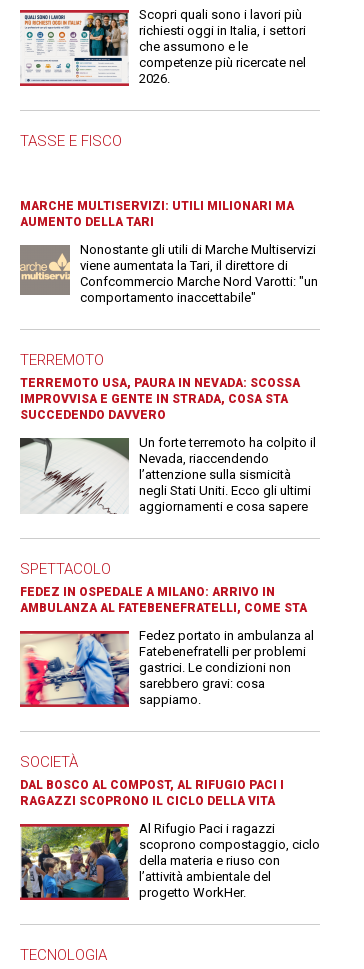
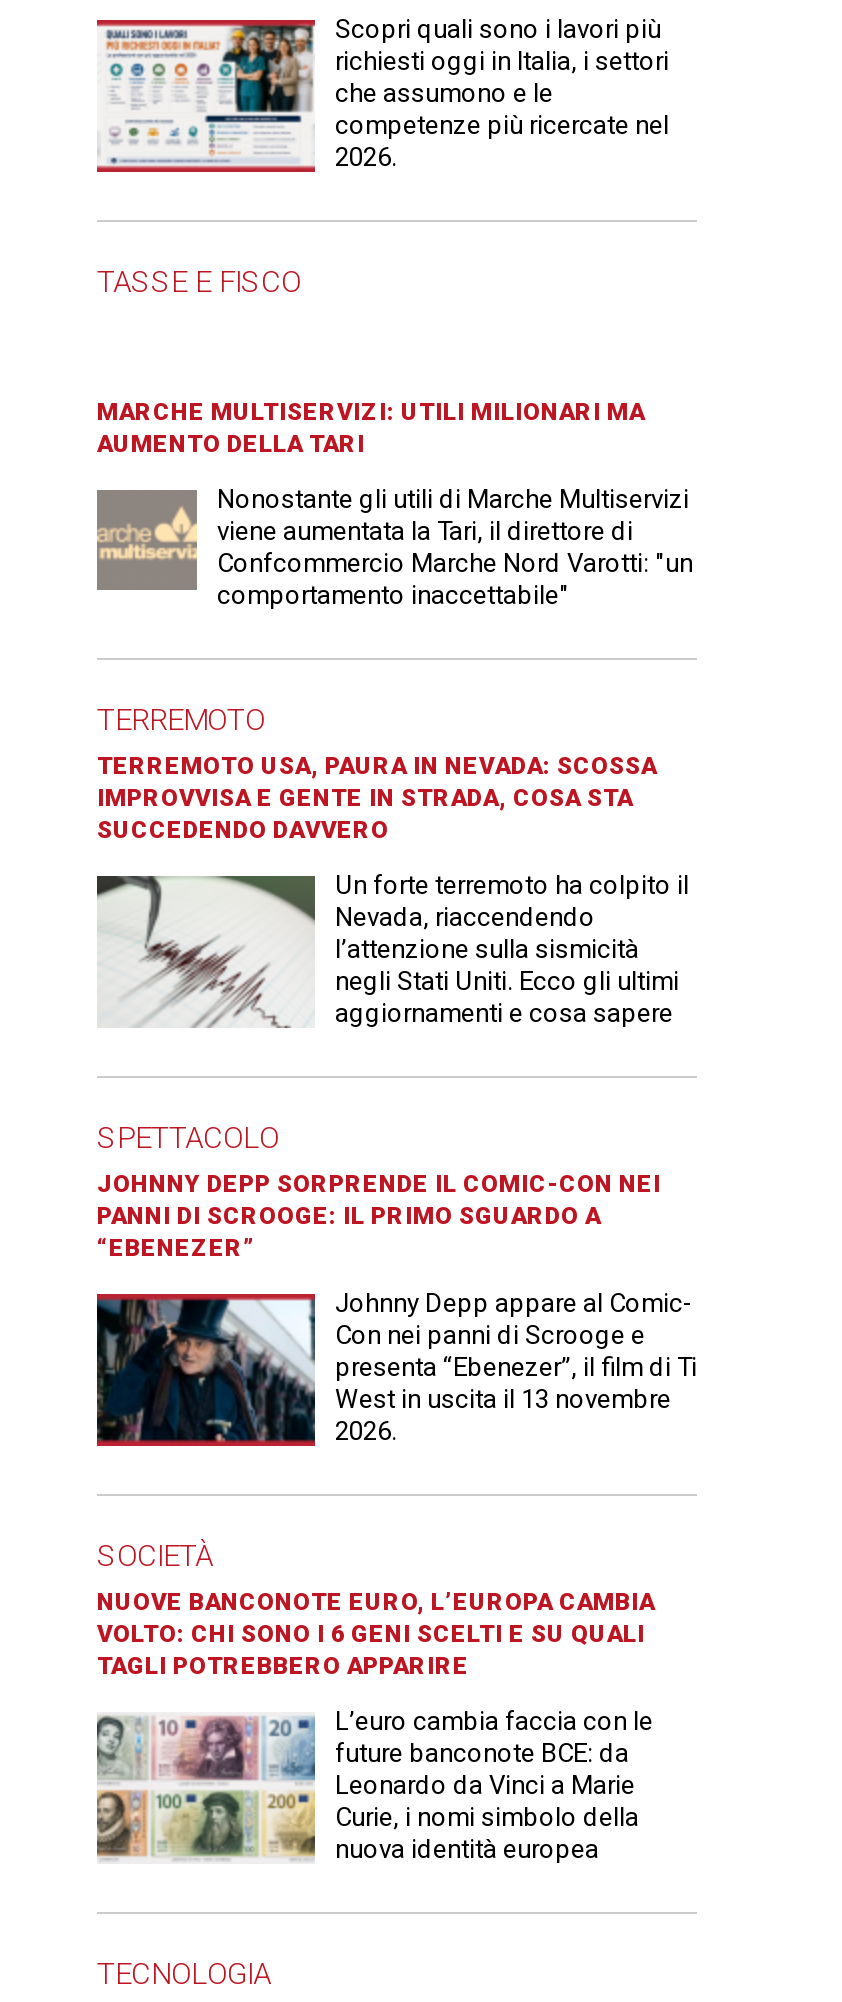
[20,585,307,615] FEDEZ IN OSPEDALE A MILANO: ARRIVO IN | AMBULANZA AL FATEBENEFRATELLI, COME STA -> [97,1171,661,1263] JOHNNY DEPP SORPRENDE IL COMIC-CON NEI | PANNI DI SCROOGE: IL PRIMO SGUARDO A | “EBENEZER”
[20,628,314,707] [image] | Fedez portato in ambulanza al | Fatebenefratelli per problemi | gastrici. Le condizioni non | sarebbero gravi: cosa | sappiamo. -> [95,1289,697,1447] [image] | Johnny Depp appare al Comic- | Con nei panni di Scrooge e | presenta “Ebenezer”, il film di Ti | West in uscita il 13 novembre | 2026.
[20,778,284,808] DAL BOSCO AL COMPOST, AL RIFUGIO PACI I | RAGAZZI SCOPRONO IL CICLO DELLA VITA -> [97,1589,655,1681] NUOVE BANCONOTE EURO, L’EUROPA CAMBIA | VOLTO: CHI SONO I 6 GENI SCELTI E SU QUALI | TAGLI POTREBBERO APPARIRE
[20,821,320,901] [image] | Al Rifugio Paci i ragazzi | scoprono compostaggio, ciclo | della materia e riuso con | l’attività ambientale del | progetto WorkHer. -> [97,1707,653,1865] [image] | L’euro cambia faccia con le | future banconote BCE: da | Leonardo da Vinci a Marie | Curie, i nomi simbolo della | nuova identità europea

